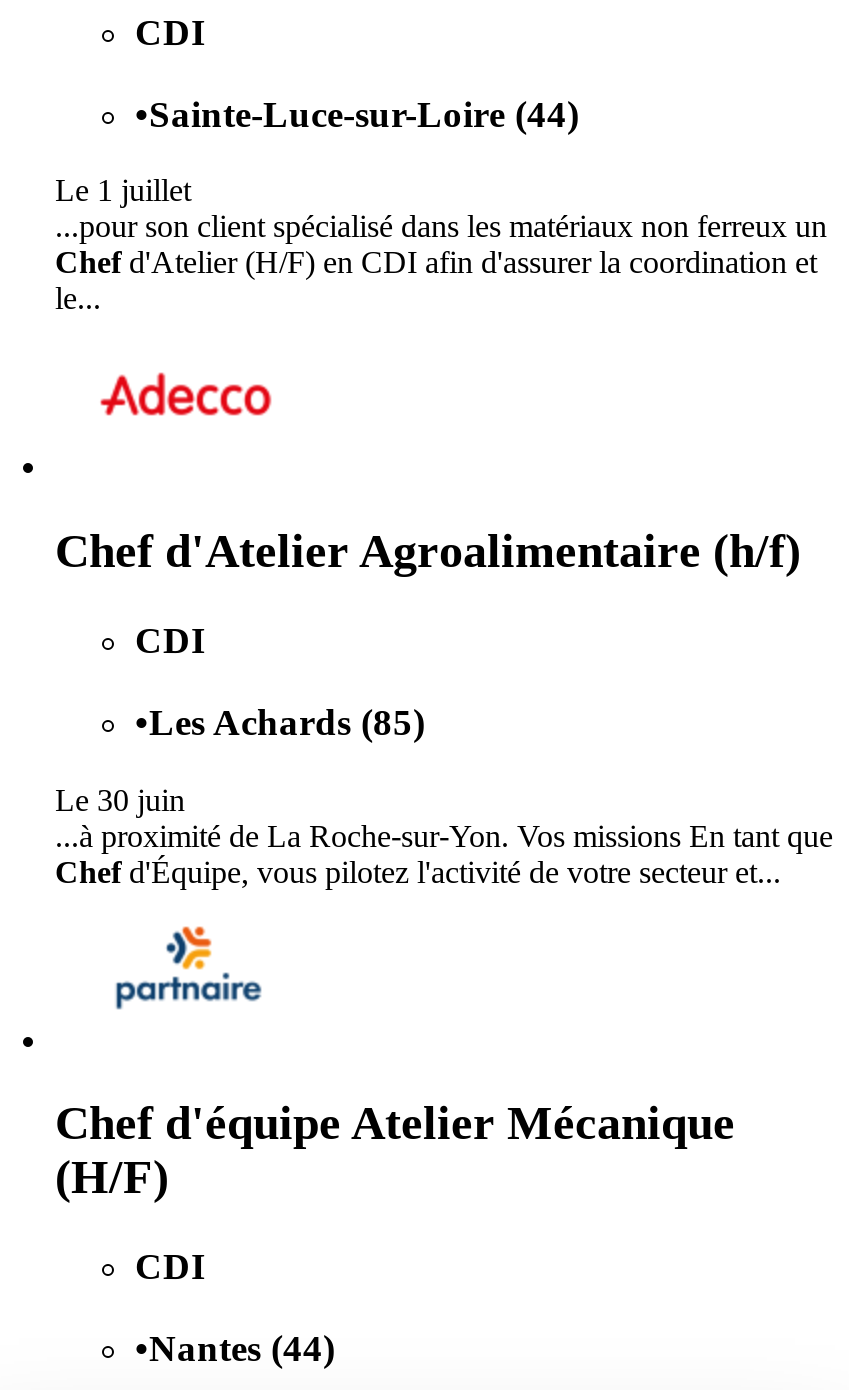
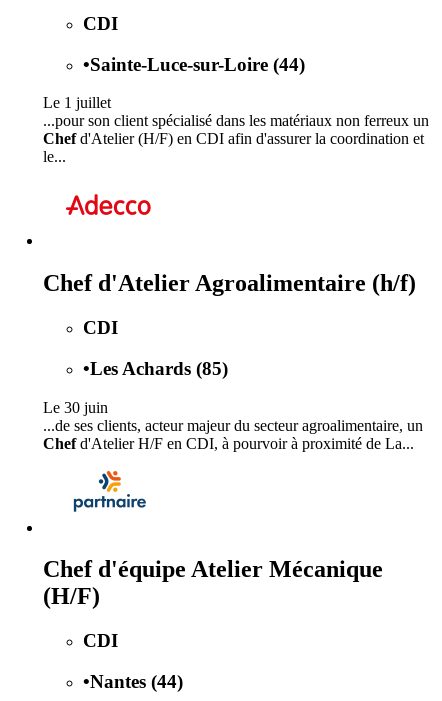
[55,818,833,888] ...à proximité de La Roche-sur-Yon. Vos missions En tant que | Chef d'Équipe, vous pilotez l'activité de votre secteur et... -> [43,417,423,452] ...de ses clients, acteur majeur du secteur agroalimentaire, un | Chef d'Atelier H/F en CDI, à pourvoir à proximité de La...

